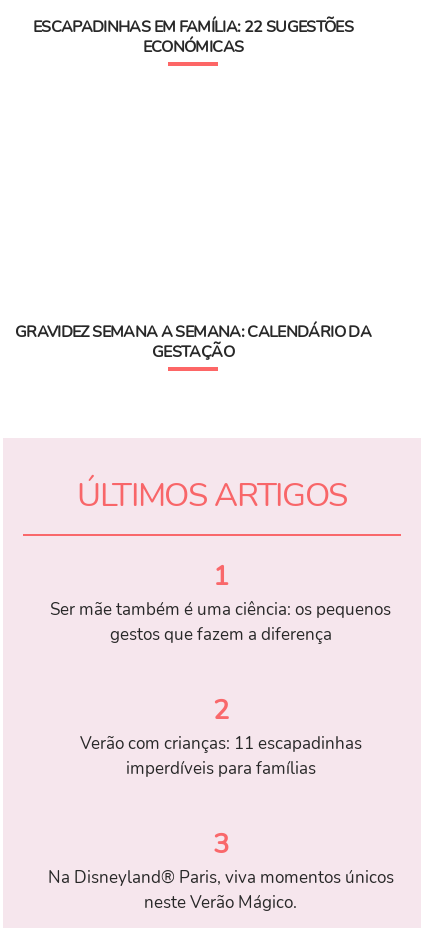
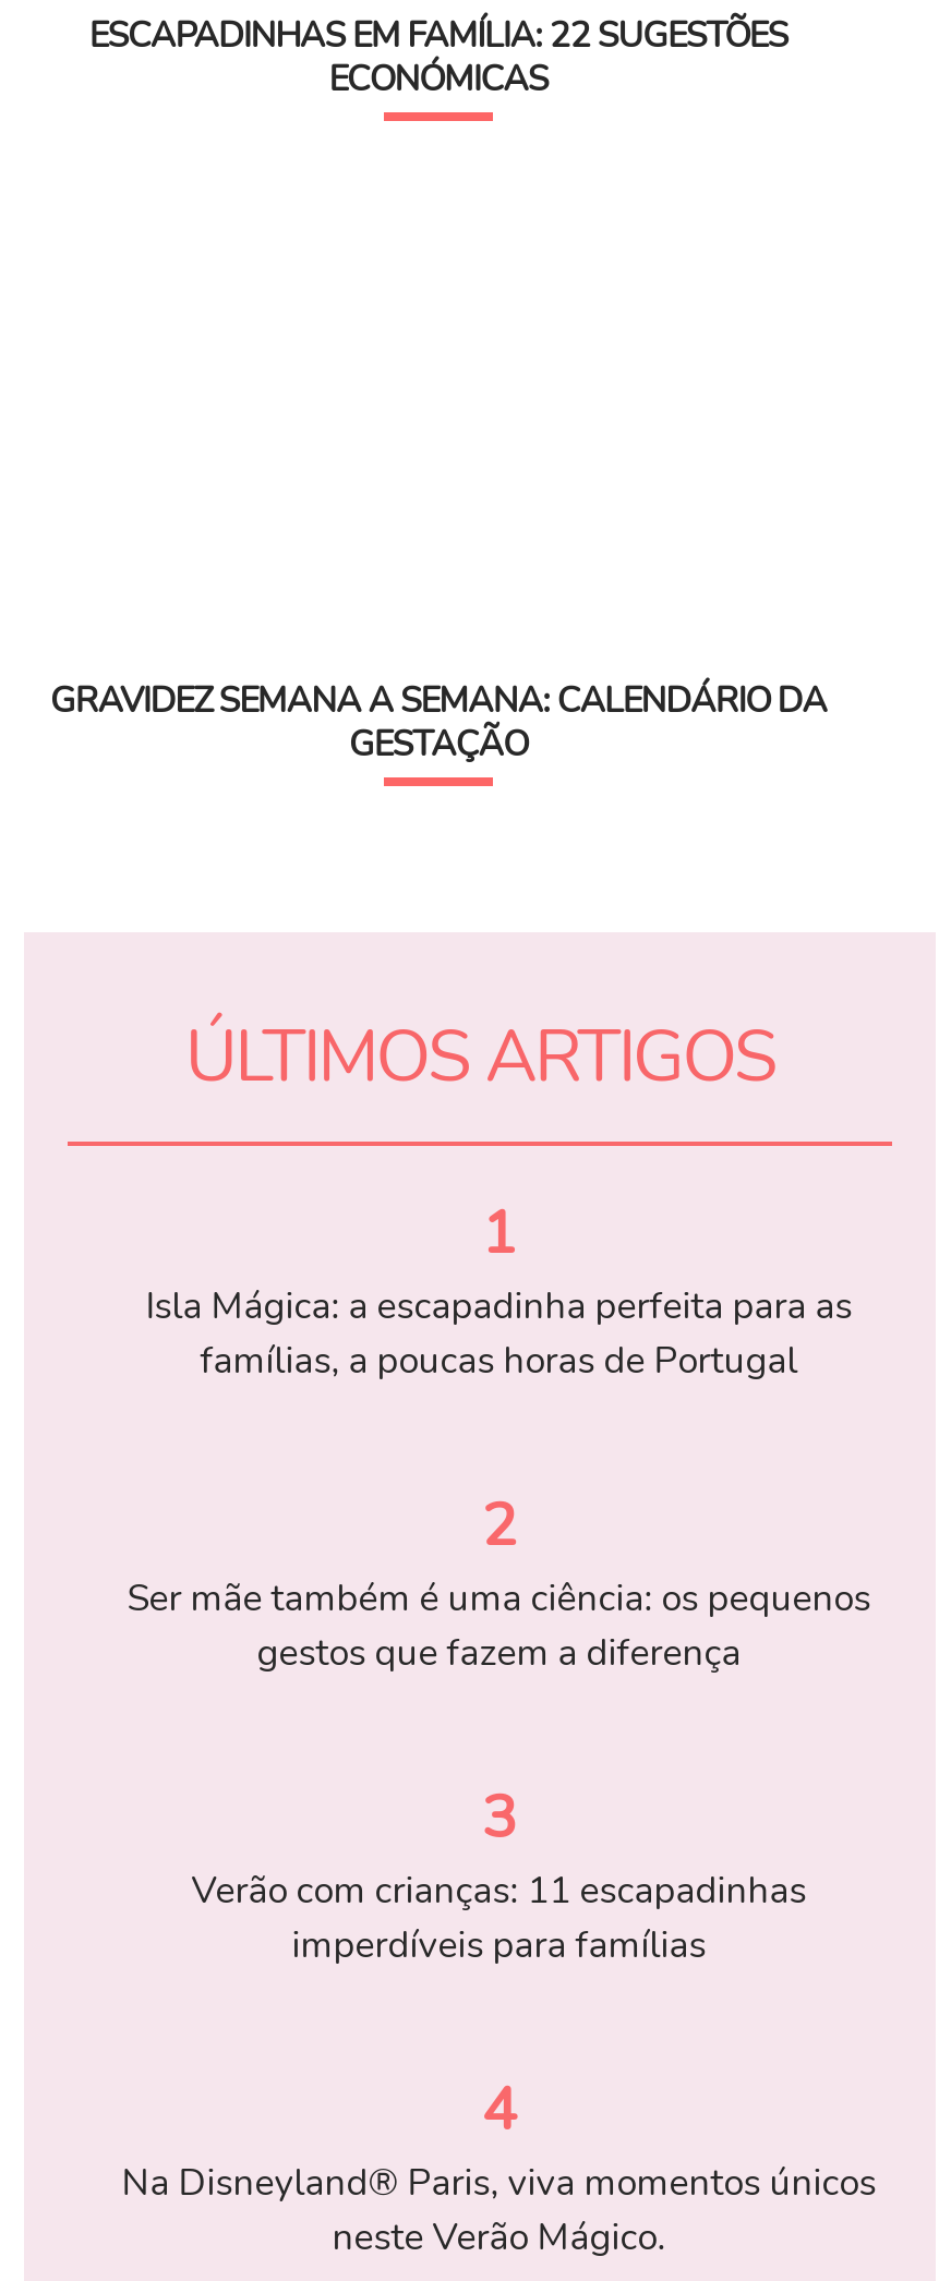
none -> [146,1280,852,1566] Isla Mágica: a escapadinha perfeita para as | famílias, a poucas horas de Portugal | 2
[213,692,229,729] 2 -> [482,1777,517,1858] 3
[213,826,229,863] 3 -> [482,2070,517,2150] 4

